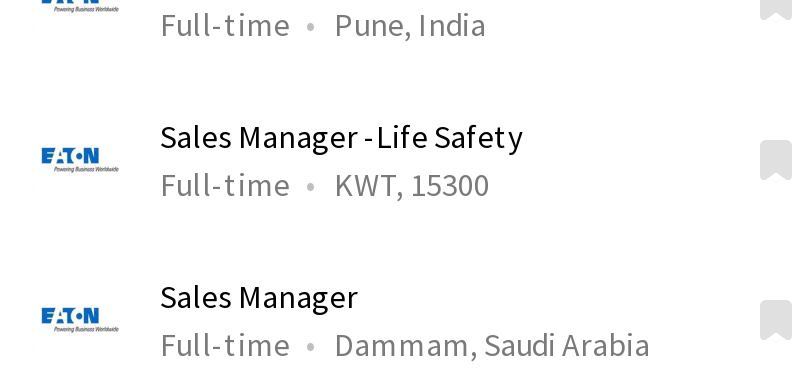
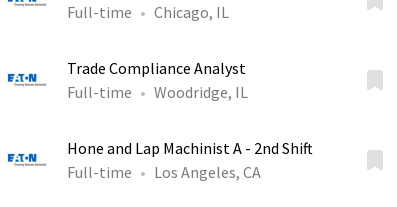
[334,5,486,45] Pune, India -> [154,2,229,22] Chicago, IL
[160,117,522,157] Sales Manager -Life Safety -> [67,58,246,78] Trade Compliance Analyst
[334,165,490,205] KWT, 15300 -> [154,82,248,102] Woodridge, IL
[160,277,358,317] Sales Manager -> [67,138,313,158] Hone and Lap Machinist A - 2nd Shift
[334,325,650,365] Dammam, Saudi Arabia -> [154,162,261,182] Los Angeles, CA

